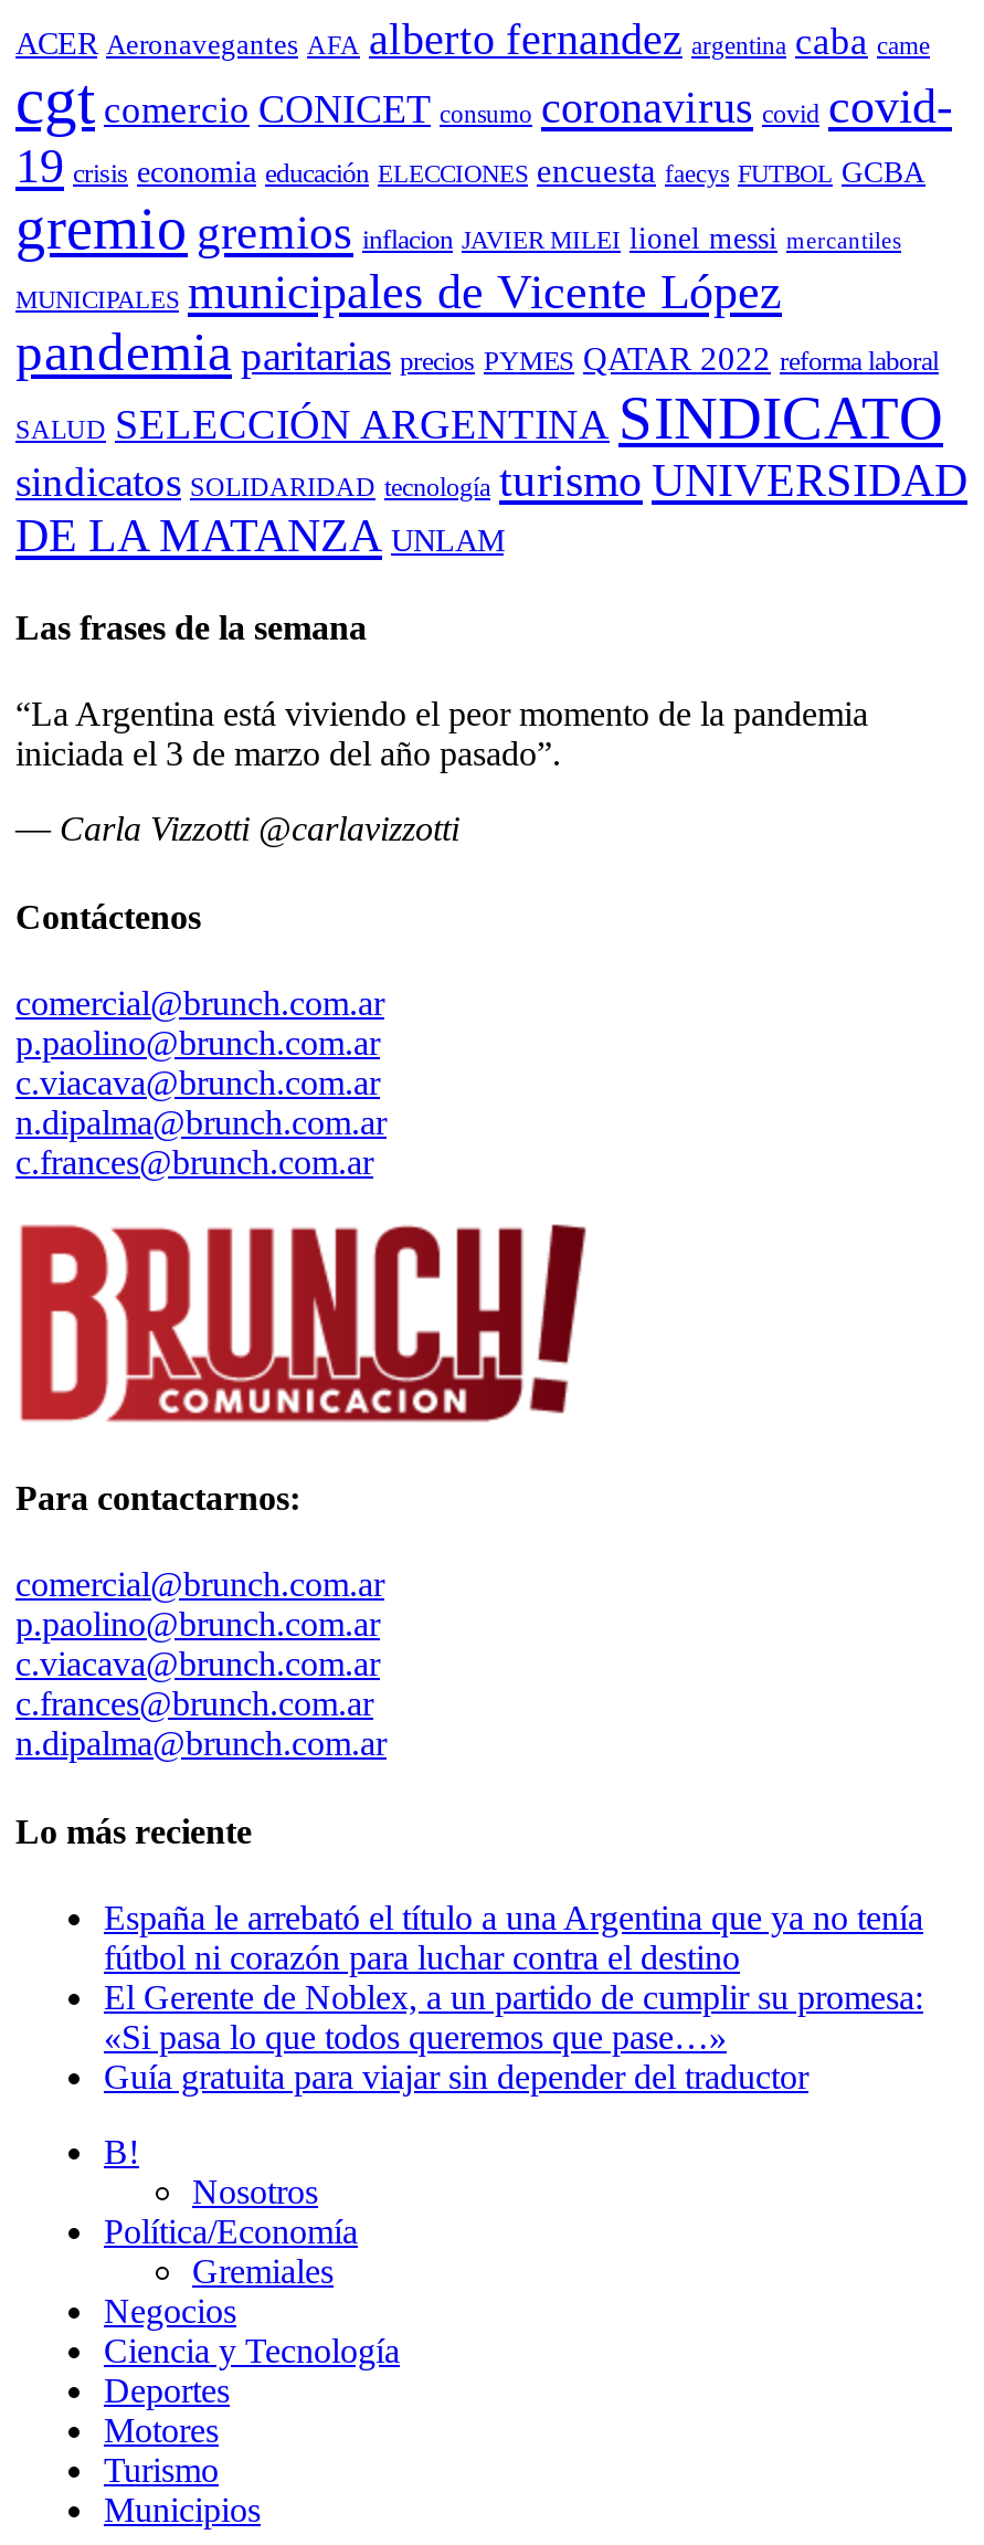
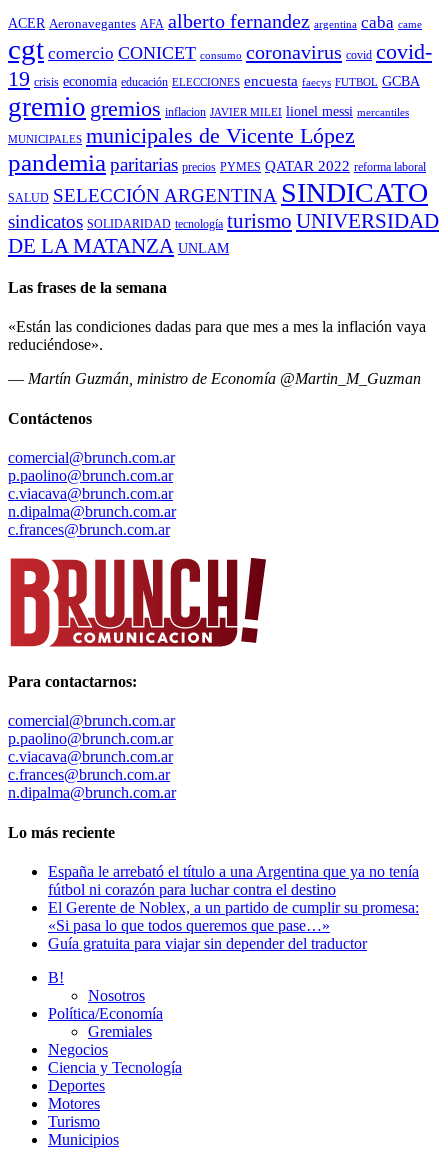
[15,695,868,773] “La Argentina está viviendo el peor momento de la pandemia | iniciada el 3 de marzo del año pasado”. -> [8,318,426,353] «Están las condiciones dadas para que mes a mes la inflación vaya | reduciéndose».
[15,810,459,848] — Carla Vizzotti @carlavizzotti -> [8,370,421,387] — Martín Guzmán, ministro de Economía @Martin_M_Guzman

